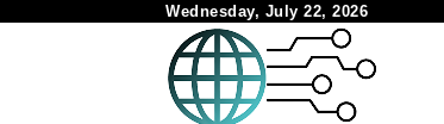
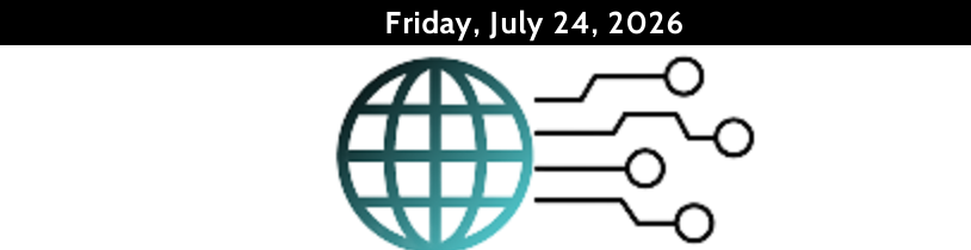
[165,2,368,20] Wednesday, July 22, 2026 -> [385,5,684,40] Friday, July 24, 2026

